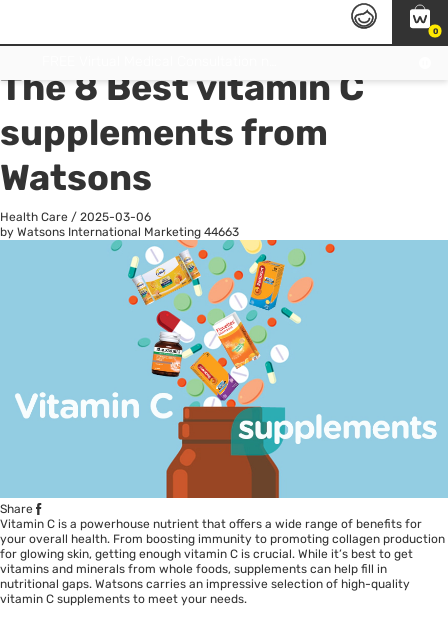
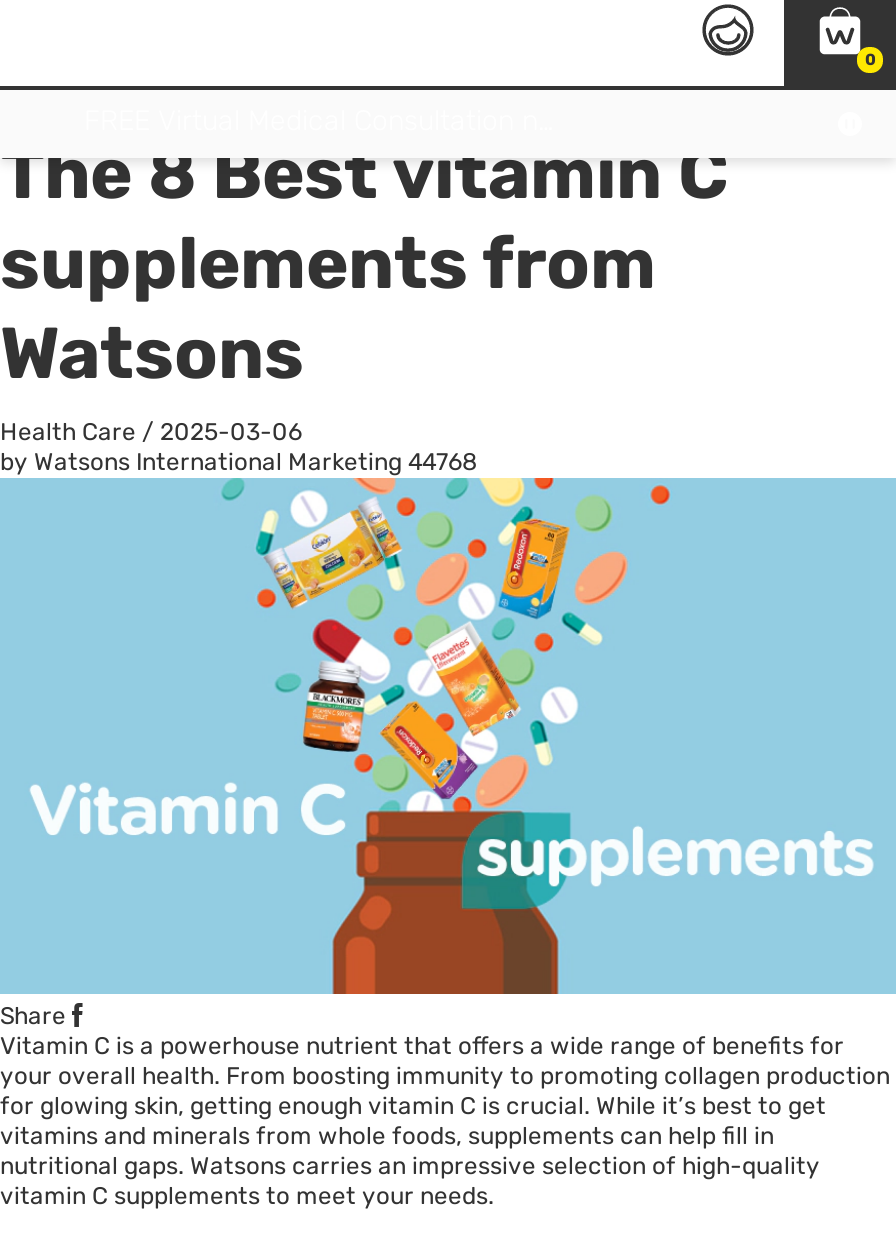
[0,225,239,239] by Watsons International Marketing 44663 -> [0,448,478,476] by Watsons International Marketing 44768

